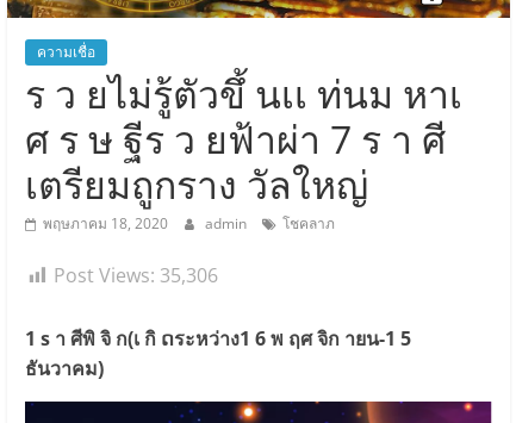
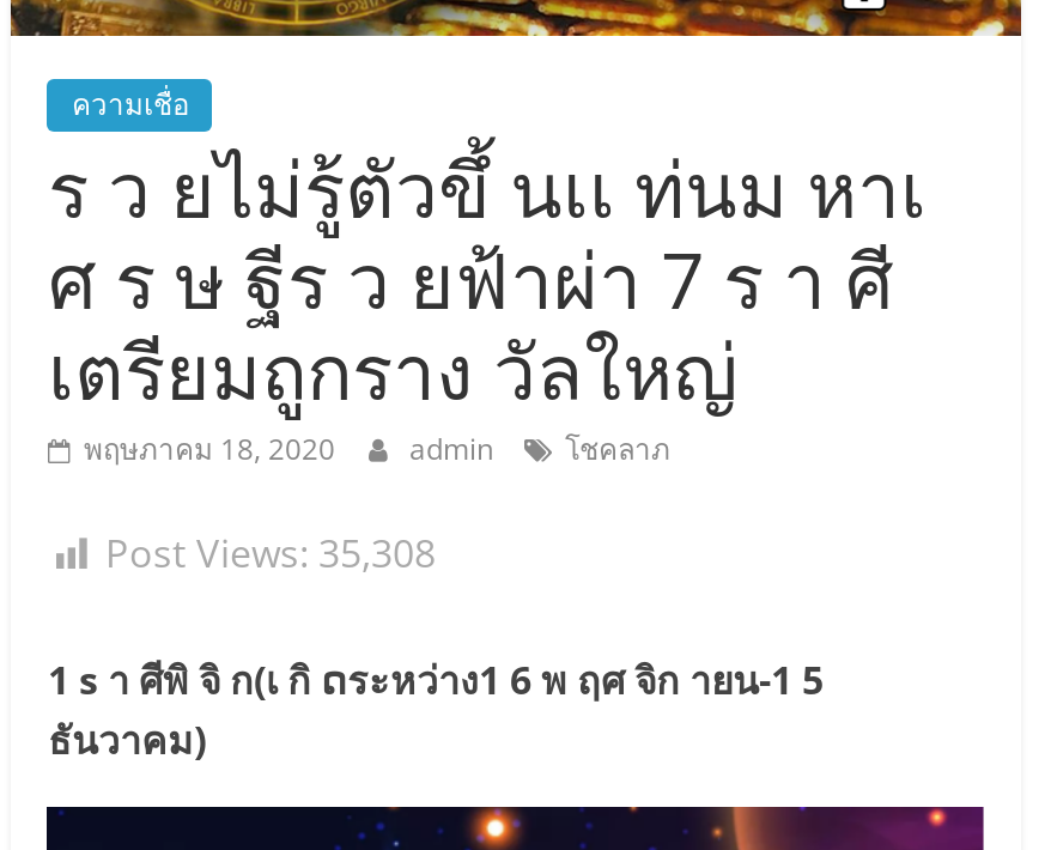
[54,263,219,289] Post Views: 35,306 -> [105,528,435,580] Post Views: 35,308

